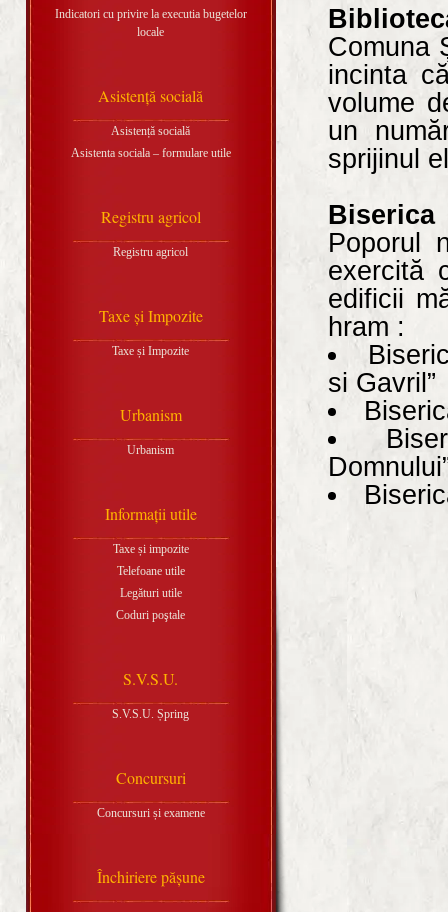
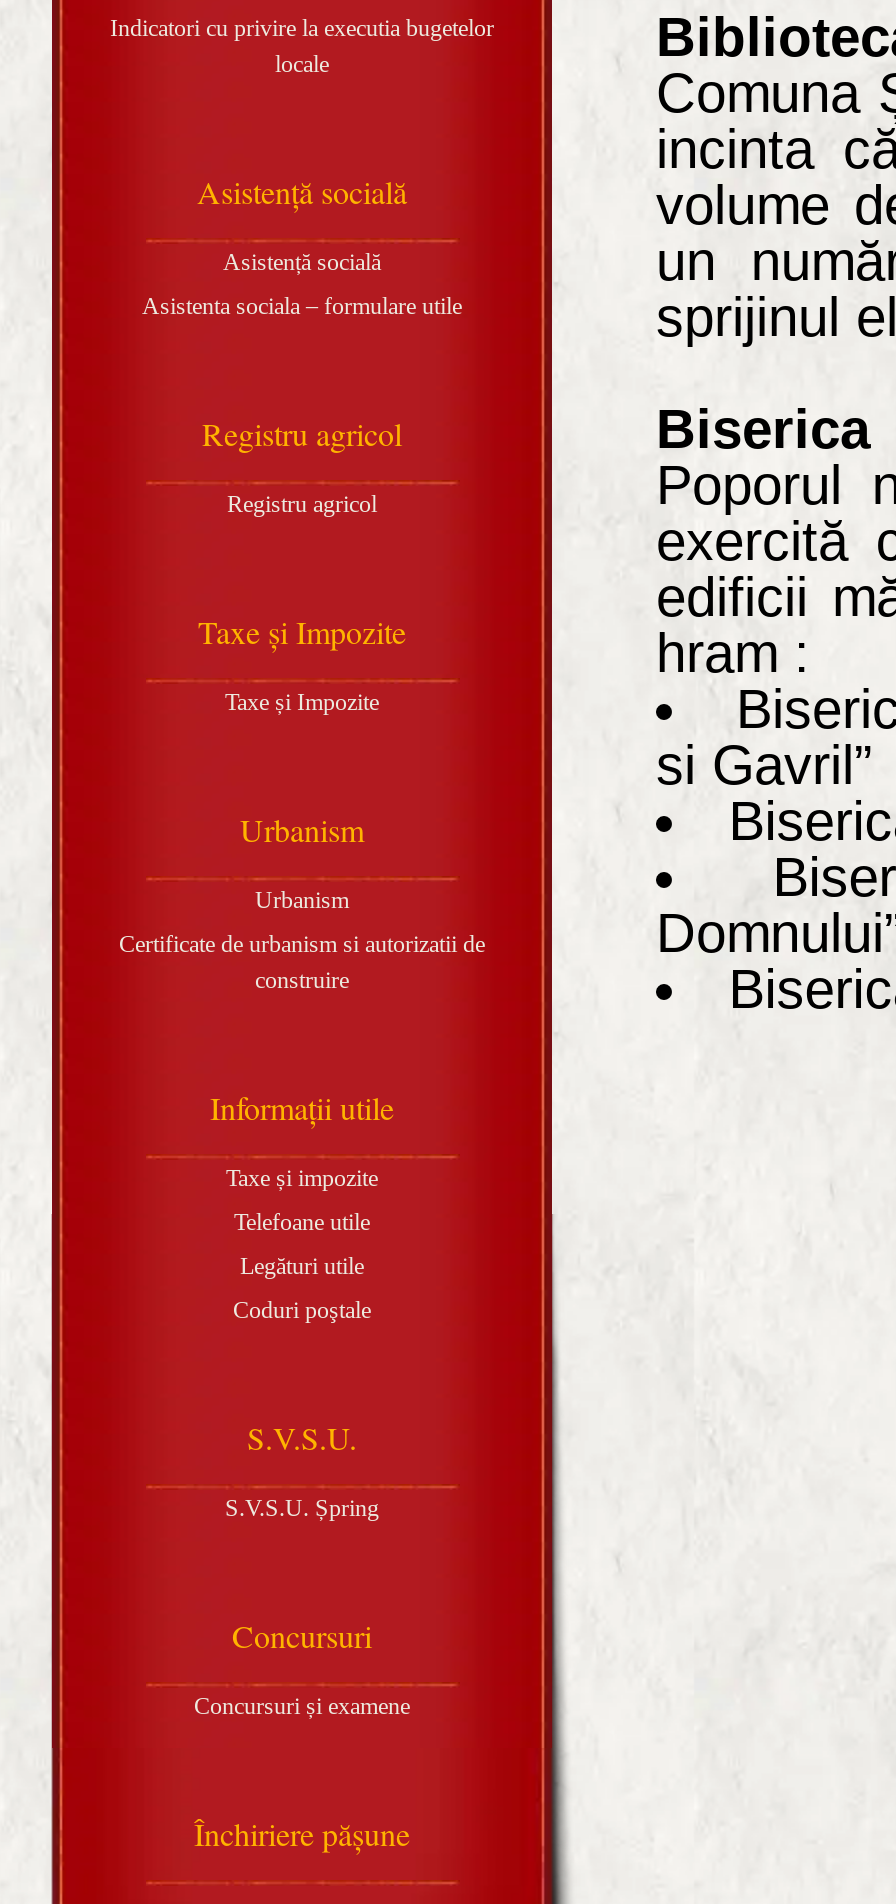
none -> [119,930,485,994] Certificate de urbanism si autorizatii de | construire

